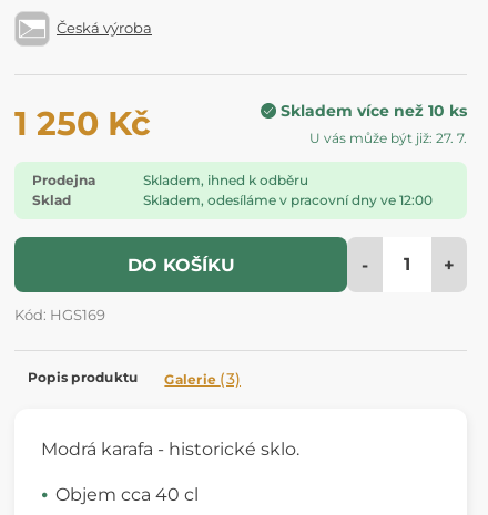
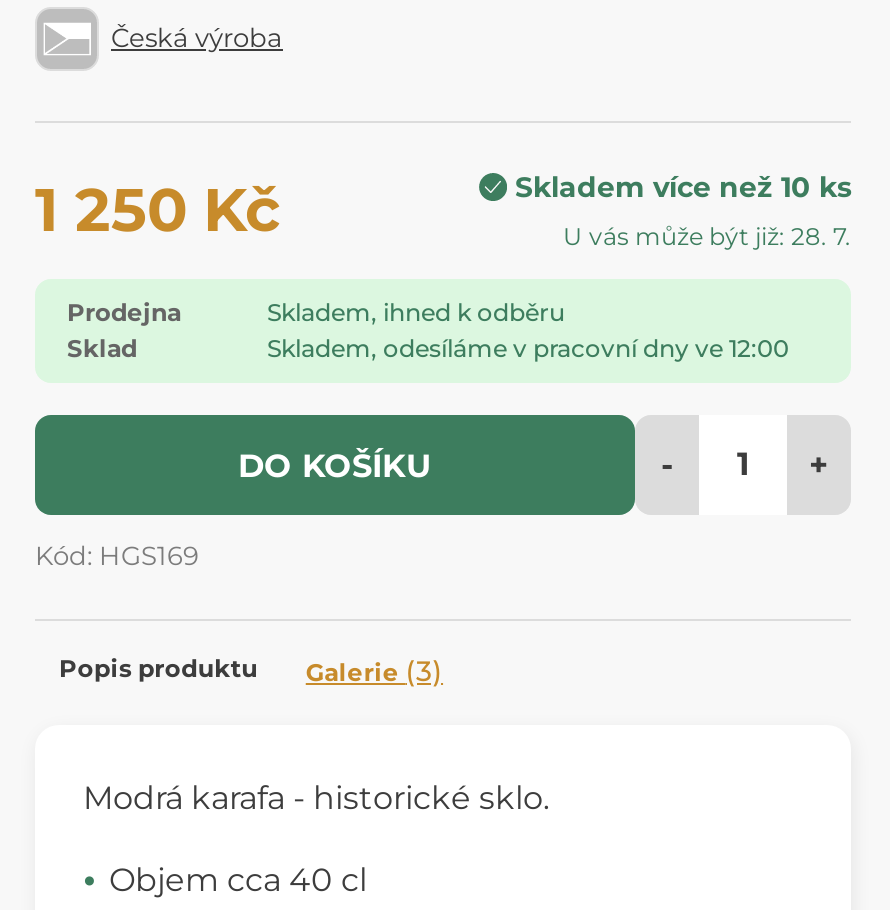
[309,129,467,146] U vás může být již: 27. 7. -> [563,220,851,250] U vás může být již: 28. 7.

